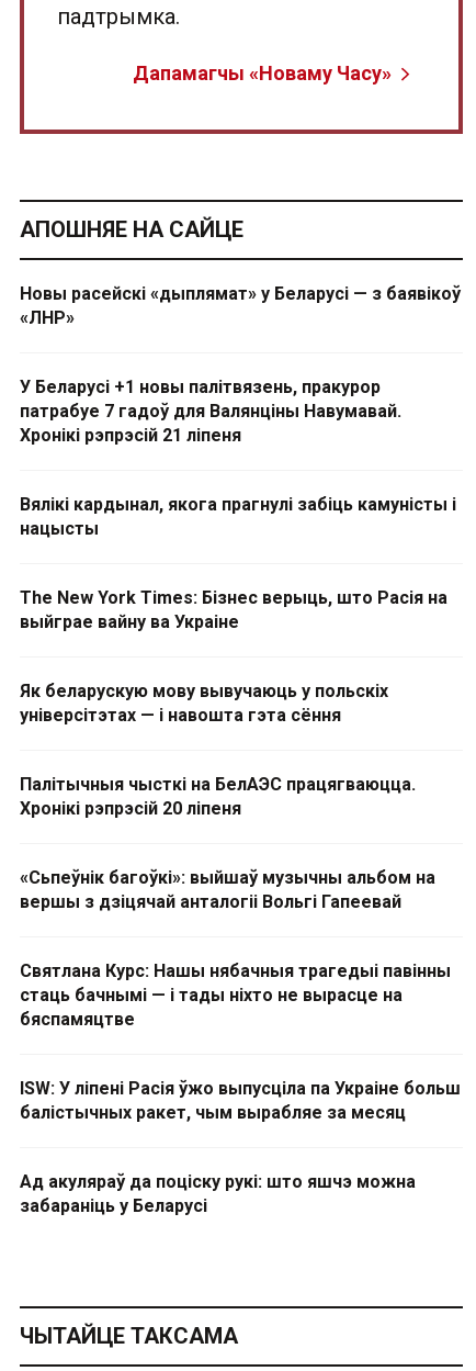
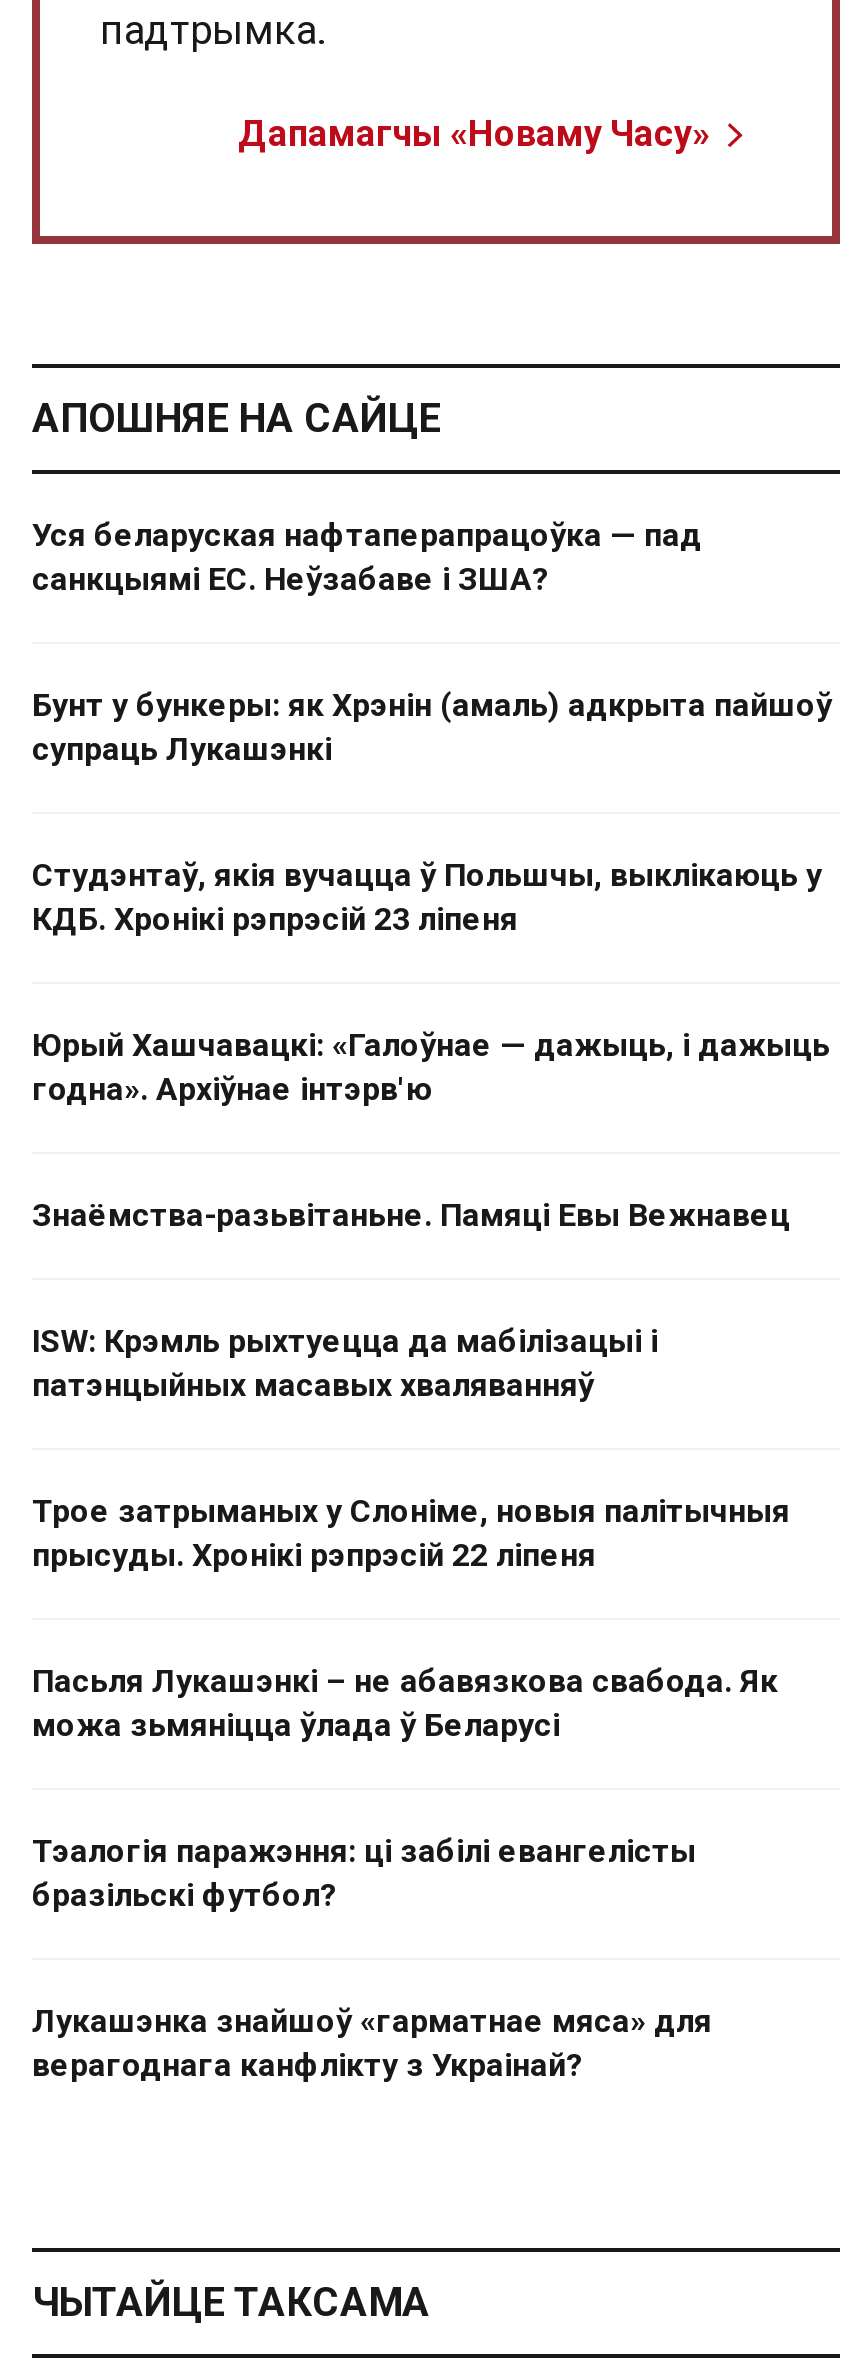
[20,283,461,328] Новы расейскі «дыплямат» у Беларусі — з баявікоў | «ЛНР» -> [32,515,702,597] Уся беларуская нафтаперапрацоўка — пад | санкцыямі ЕС. Неўзабаве і ЗША?
[20,376,401,445] У Беларусі +1 новы палітвязень, пракурор | патрабуе 7 гадоў для Валянціны Навумавай. | Хронікі рэпрэсій 21 ліпеня -> [32,685,832,767] Бунт у бункеры: як Хрэнін (амаль) адкрыта пайшоў | супраць Лукашэнкі
[20,494,456,539] Вялікі кардынал, якога прагнулі забіць камуністы і | нацысты -> [32,855,822,937] Студэнтаў, якія вучацца ў Польшчы, выклікаюць у | КДБ. Хронікі рэпрэсій 23 ліпеня
[20,587,447,632] The New York Times: Бізнес верыць, што Расія на | выйграе вайну ва Украіне -> [32,1025,830,1107] Юрый Хашчавацкі: «Галоўнае — дажыць, і дажыць | годна». Архіўнае інтэрв'ю
[20,680,388,725] Як беларускую мову вывучаюць у польскіх | універсітэтах — і навошта гэта сёння -> [32,1195,790,1233] Знаёмства-разьвітаньне. Памяці Евы Вежнавец
[20,774,416,819] Палітычныя чысткі на БелАЭС працягваюцца. | Хронікі рэпрэсій 20 ліпеня -> [32,1321,658,1403] ISW: Крэмль рыхтуецца да мабілізацыі і | патэнцыйных масавых хваляванняў
[20,867,435,912] «Сьпеўнік багоўкі»: выйшаў музычны альбом на | вершы з дзіцячай анталогіі Вольгі Гапеевай -> [32,1491,790,1573] Трое затрыманых у Слоніме, новыя палітычныя | прысуды. Хронікі рэпрэсій 22 ліпеня
[20,960,451,1029] Святлана Курс: Нашы нябачныя трагедыі павінны | стаць бачнымі — і тады ніхто не вырасце на | бяспамяцтве -> [32,1661,778,1743] Пасьля Лукашэнкі – не абавязкова свабода. Як | можа зьмяніцца ўлада ў Беларусі
[20,1078,461,1123] ISW: У ліпені Расія ўжо выпусціла па Украіне больш | балістычных ракет, чым вырабляе за месяц -> [32,1831,696,1913] Тэалогія паражэння: ці забілі евангелісты | бразільскі футбол?
[20,1171,416,1216] Ад акуляраў да поціску рукі: што яшчэ можна | забараніць у Беларусі -> [32,2001,712,2083] Лукашэнка знайшоў «гарматнае мяса» для | верагоднага канфлікту з Украінай?

